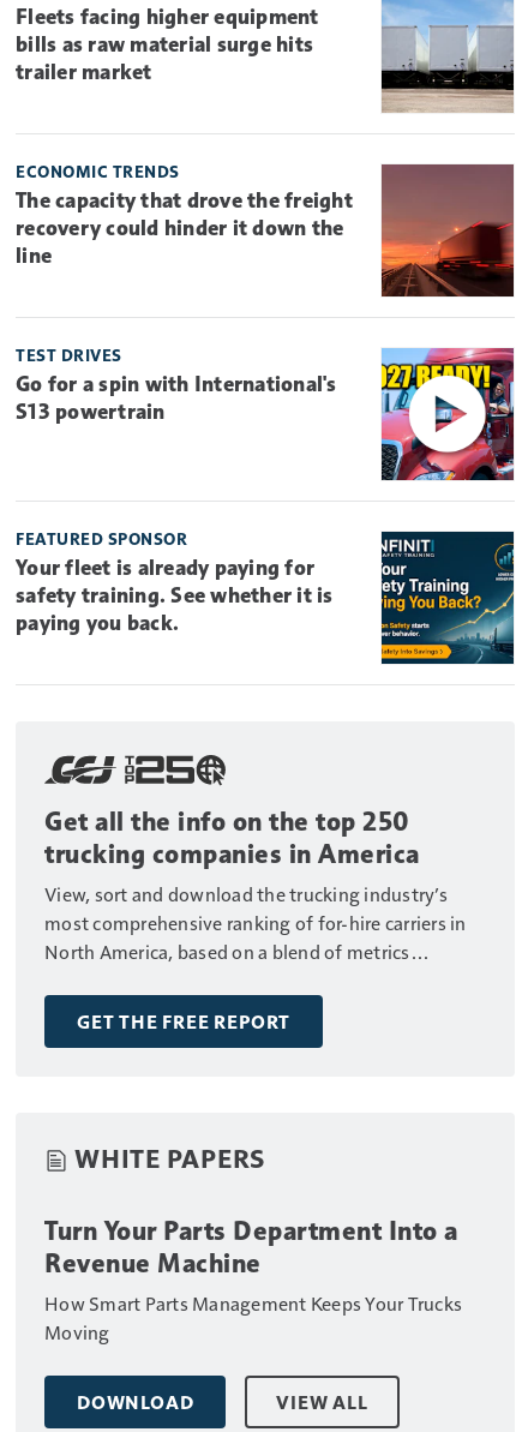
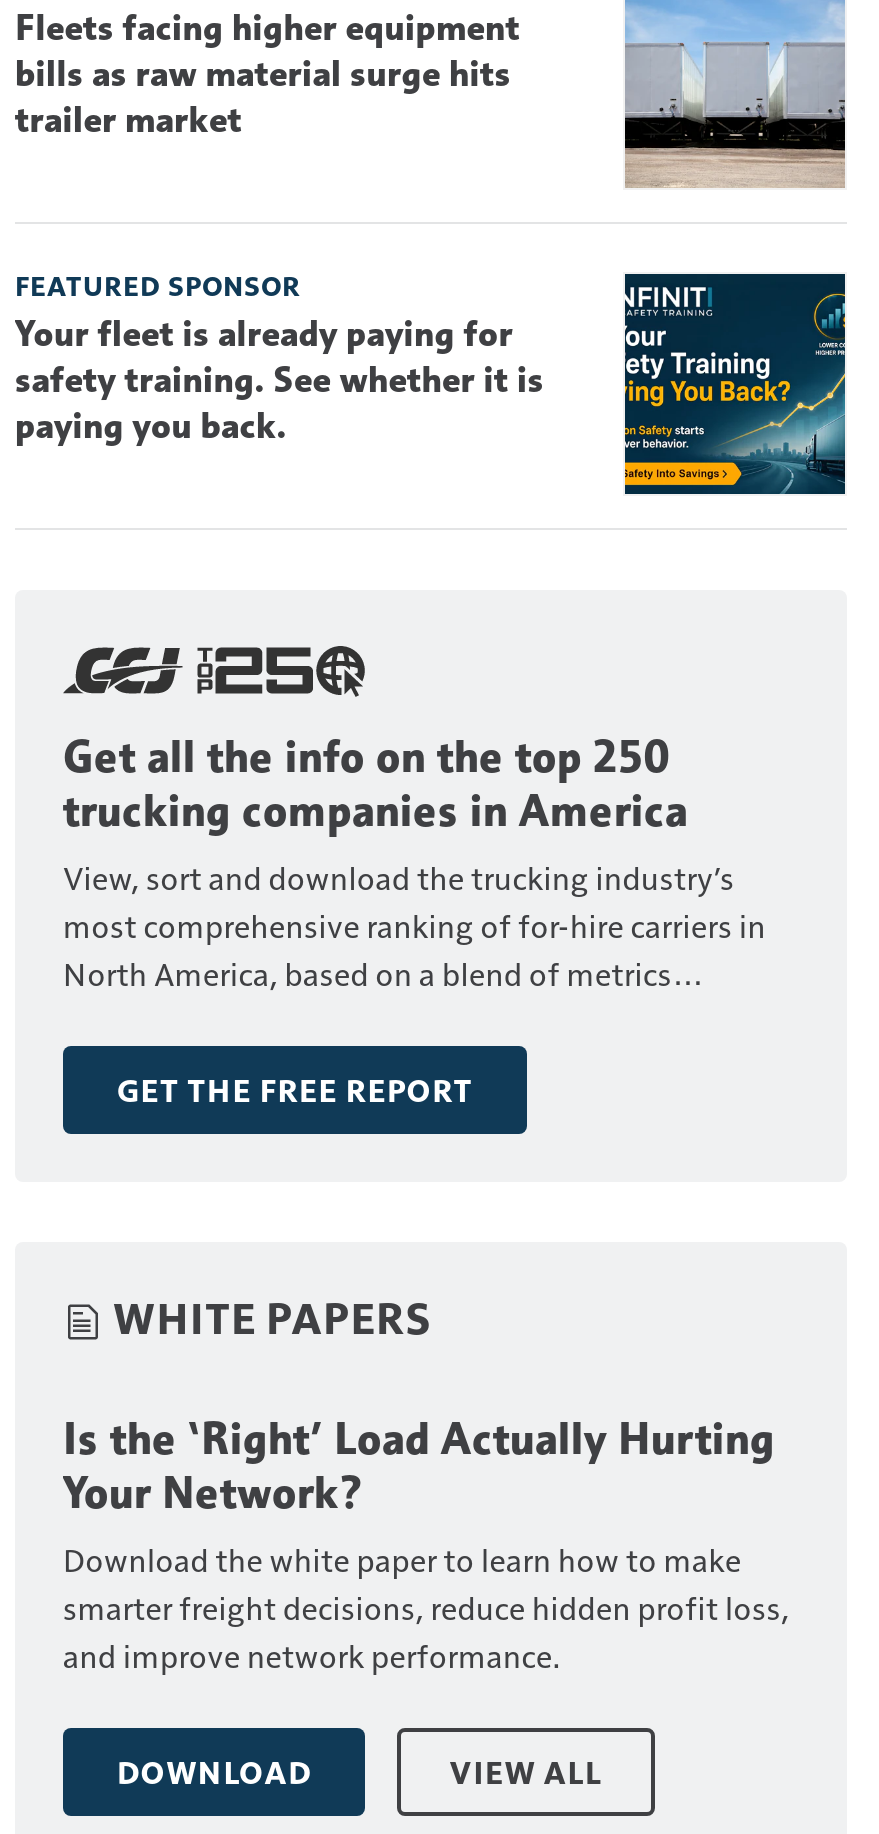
[16,161,515,298] [image] | ECONOMIC TRENDS | The capacity that drove the freight | recovery could hinder it down the | line -> none
[16,345,515,481] [image] | TEST DRIVES | Go for a spin with International's | S13 powertrain -> none
moved [16,529,516,1173] -> [15,269,849,1343]: [image] | FEATURED SPONSOR | Your fleet is already paying for | ... | GET THE FREE REPORT | WHITE PAPERS
[44,1214,462,1344] Turn Your Parts Department Into a | Revenue Machine | How Smart Parts Management Keeps Your Trucks | Moving -> [63,1411,789,1675] Is the ‘Right’ Load Actually Hurting | Your Network? | Download the white paper to learn how to make | smarter freight decisions, reduce hidden profit loss, | and improve network performance.

